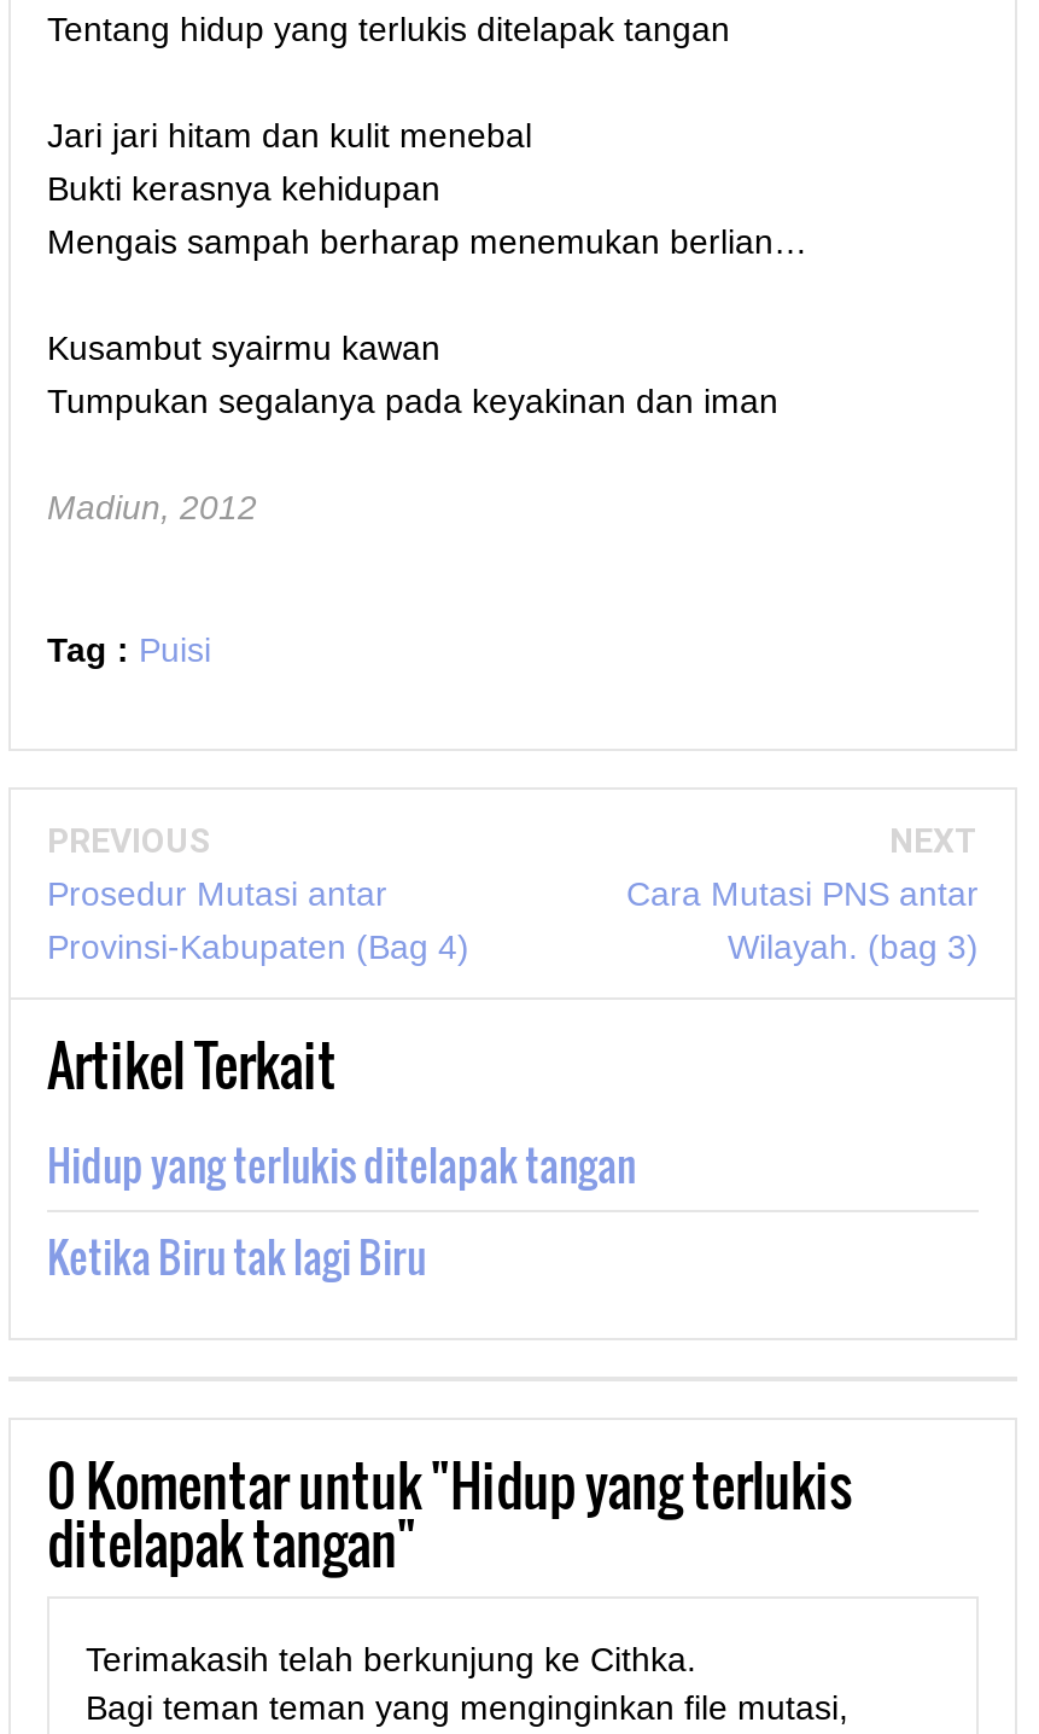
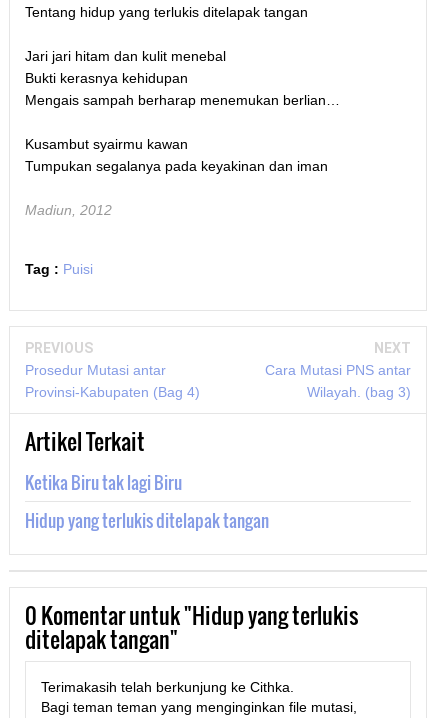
moved [47,1135,636,1195] -> [25,508,269,533]: Hidup yang terlukis ditelapak tangan
moved [47,1227,426,1287] -> [25,470,182,495]: Ketika Biru tak lagi Biru

